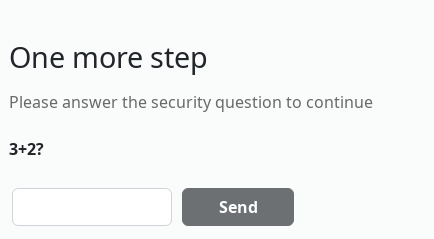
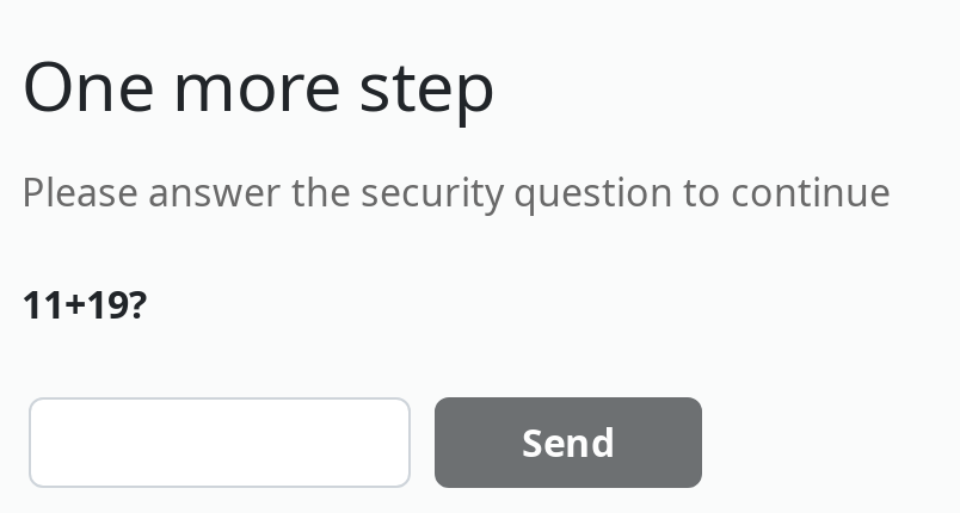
[9,138,44,160] 3+2? -> [21,278,148,330] 11+19?

